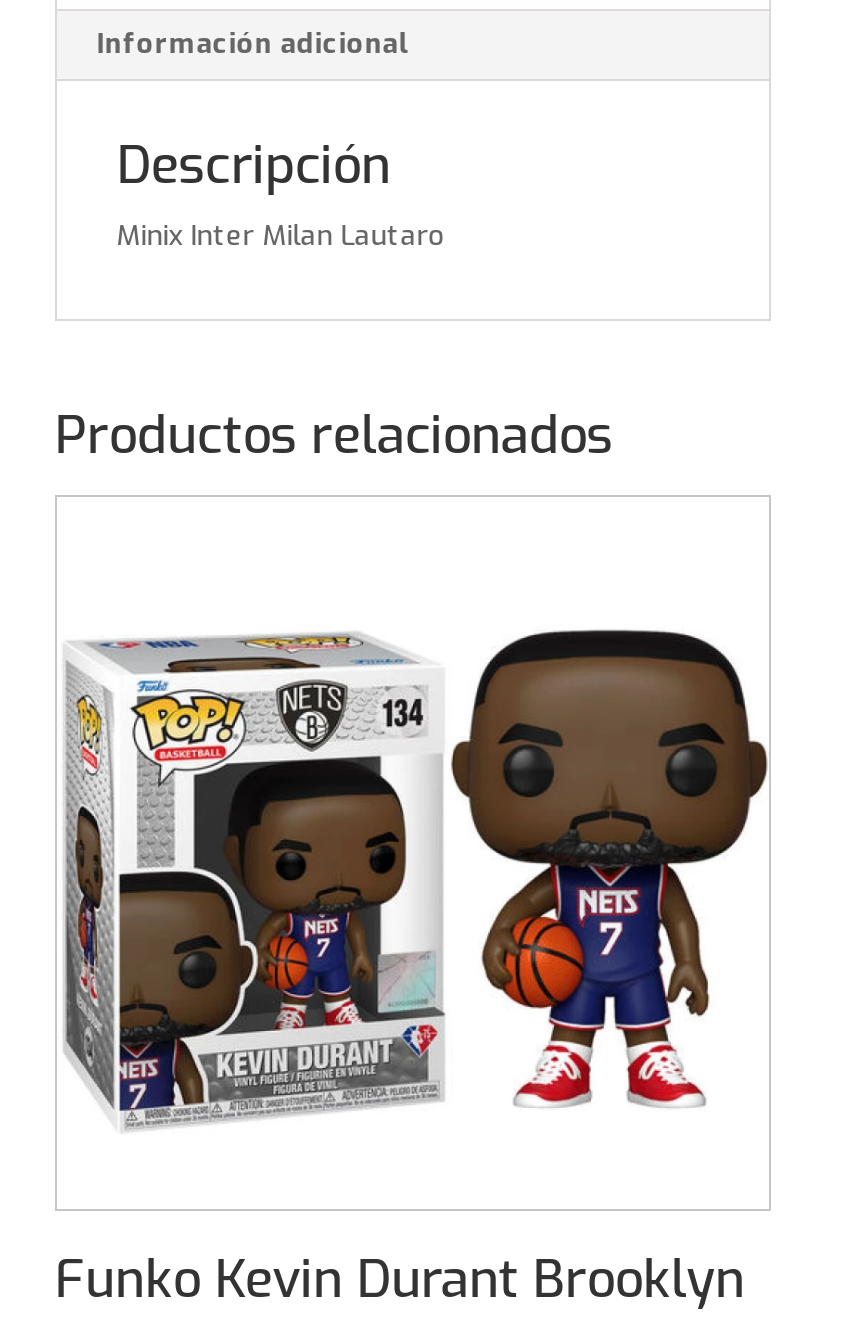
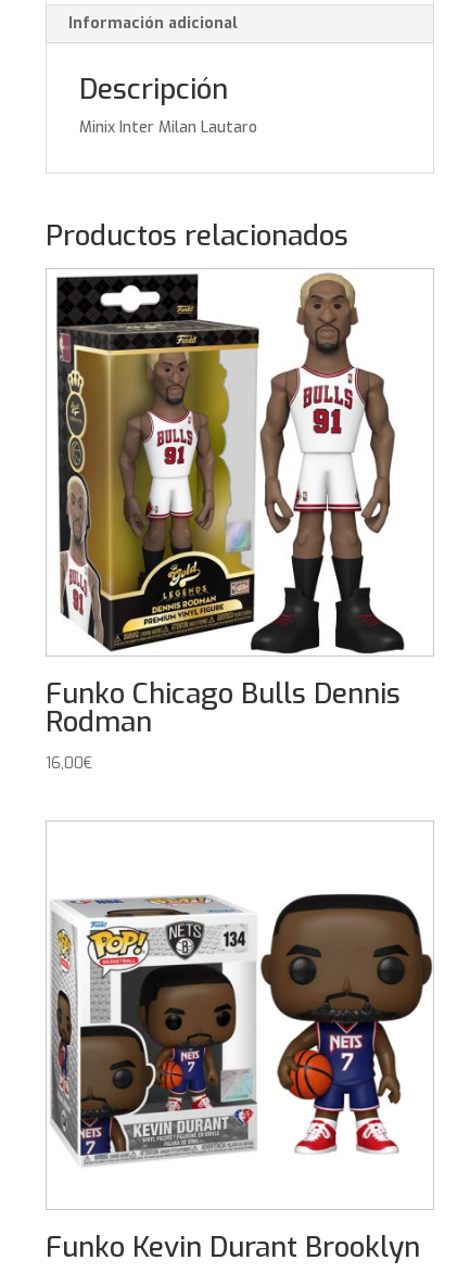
none -> [45,272,405,774] [image] | Funko Chicago Bulls Dennis | Rodman | 16,00€

